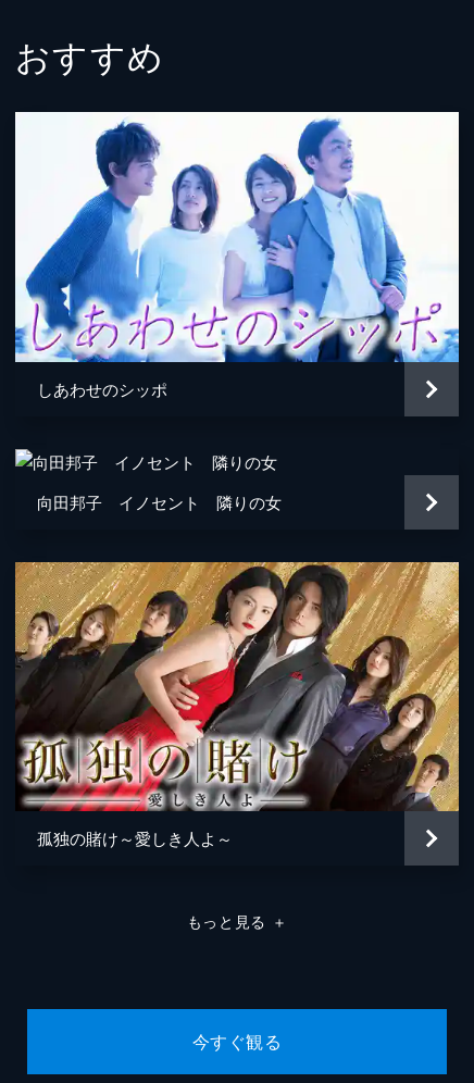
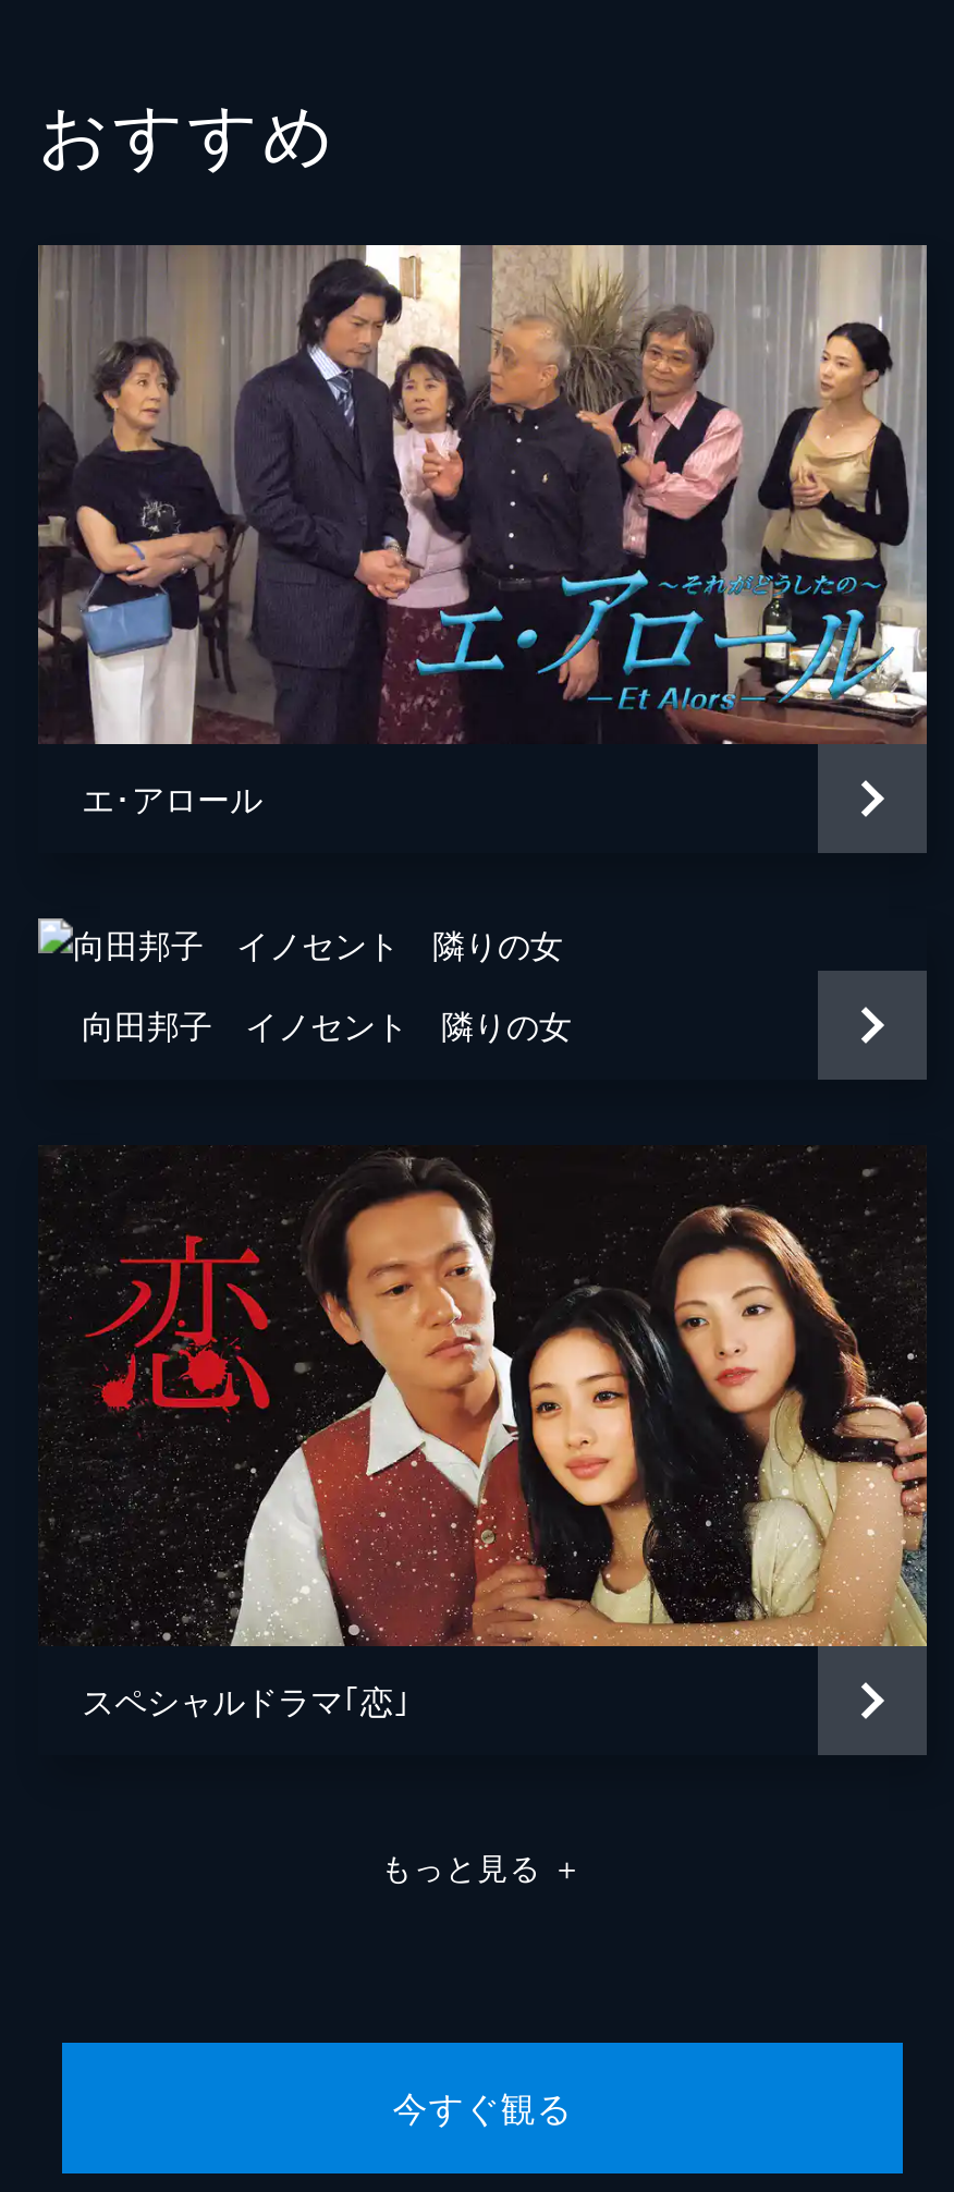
[14,111,460,400] [image] | しあわせのシッポ -> [36,242,929,821] [image] | エ･アロール
[14,561,460,849] [image] | 孤独の賭け～愛しき人よ～ -> [38,1146,927,1721] [image] | スペシャルドラマ｢恋｣

